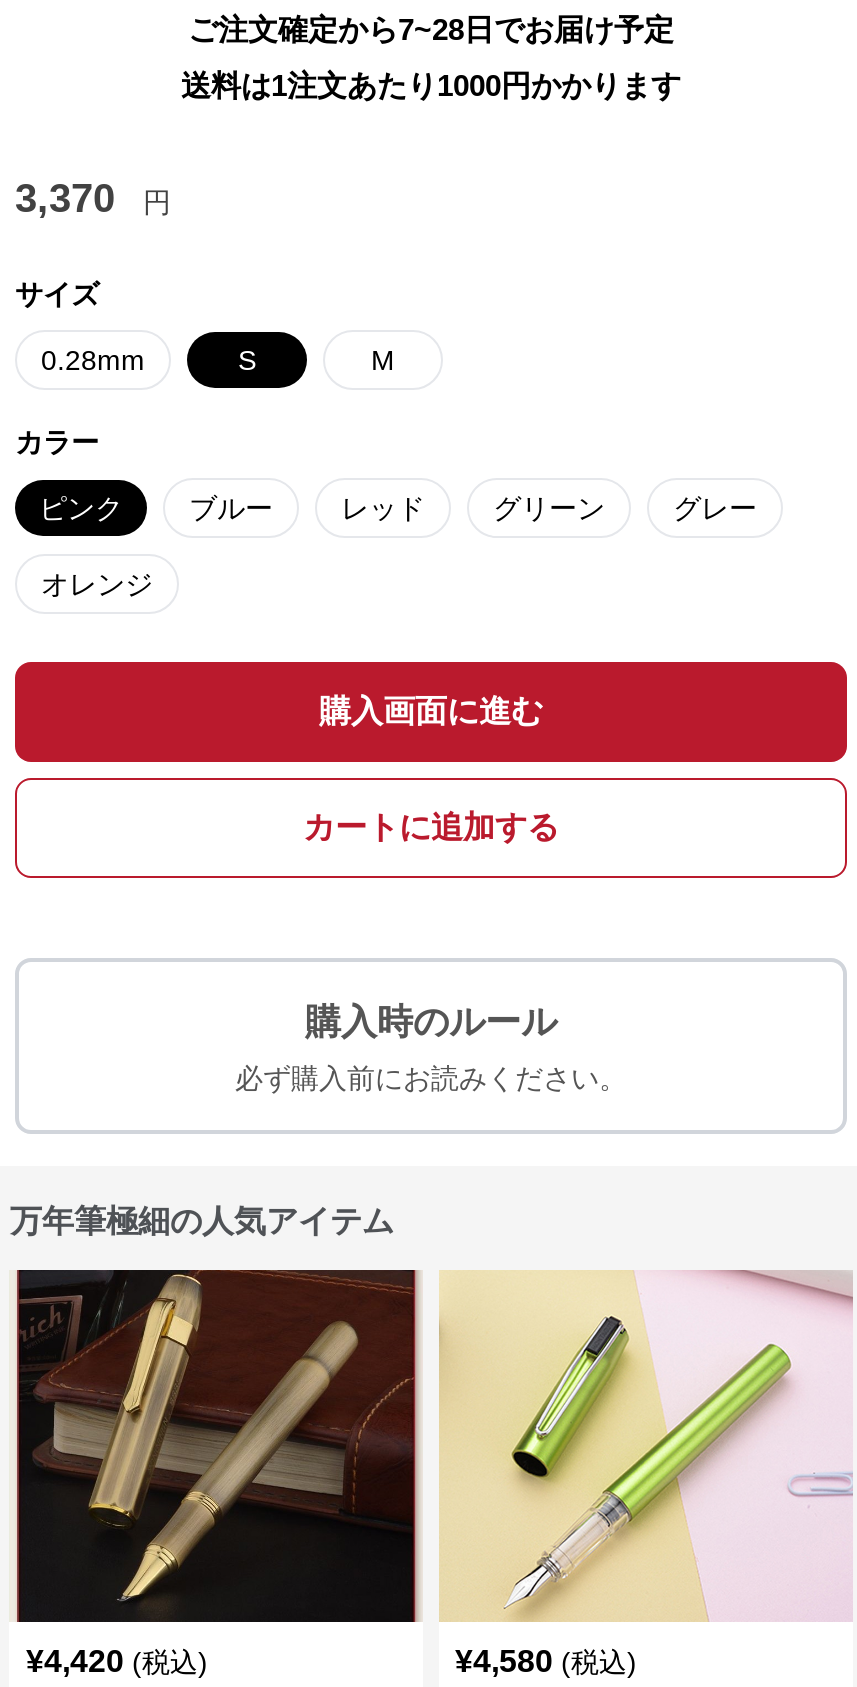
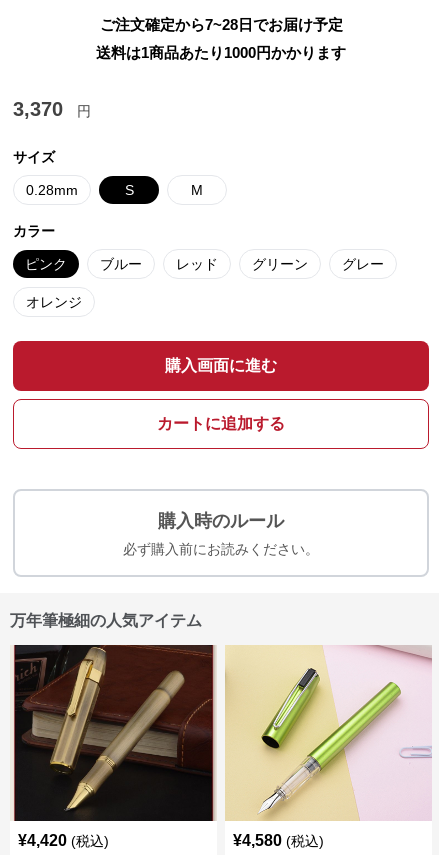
[181,68,681,102] 送料は1注文あたり1000円かかります -> [96,44,346,61] 送料は1商品あたり1000円かかります

